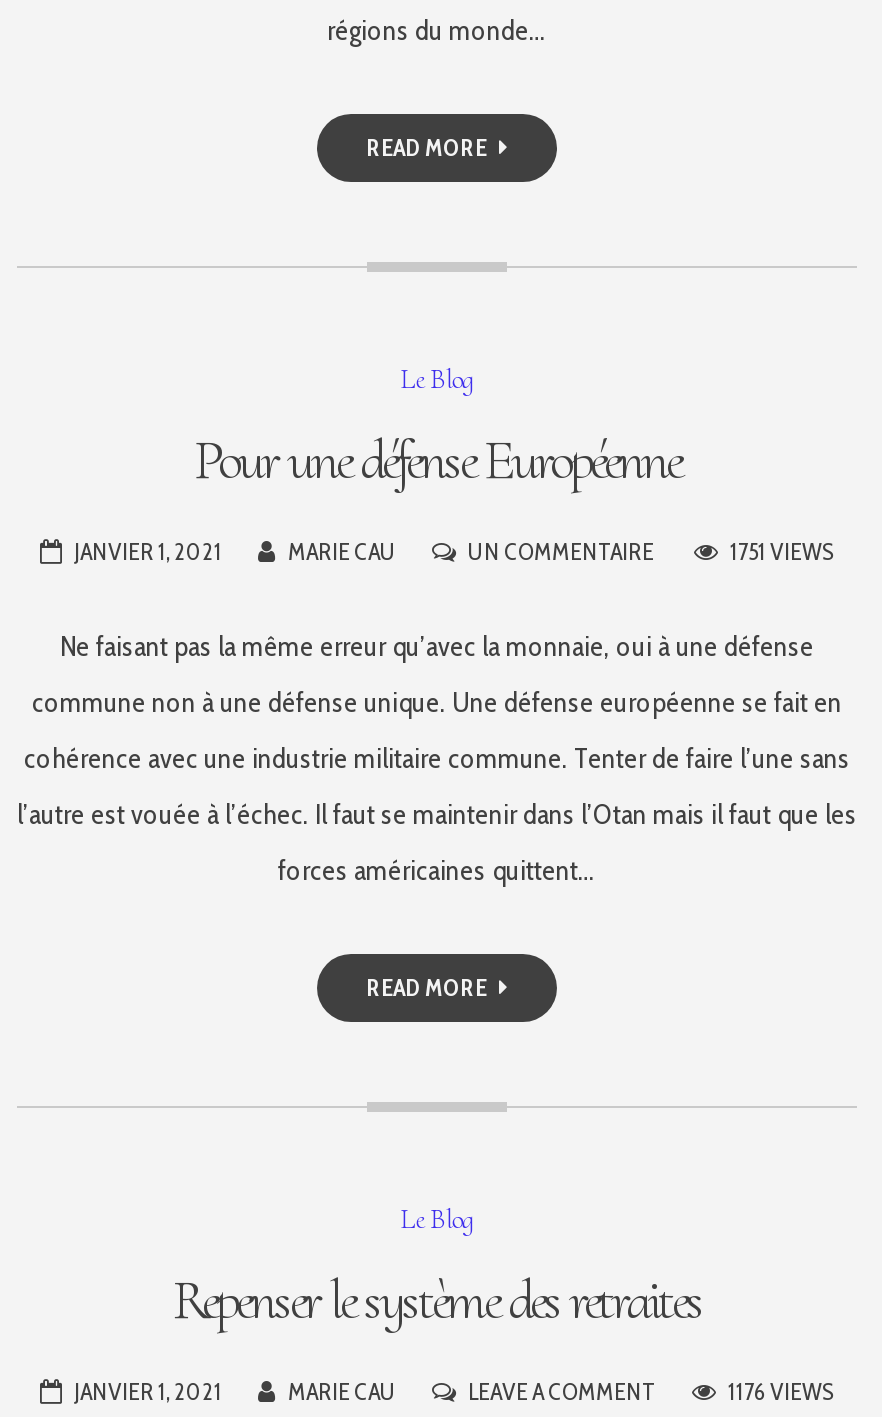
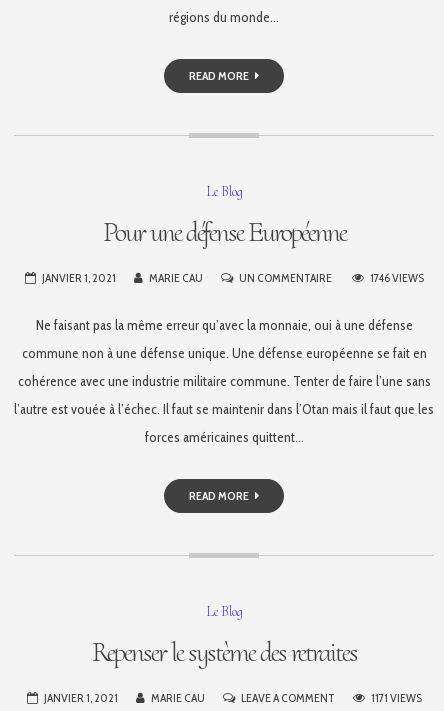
[730,535,834,565] 1751 VIEWS -> [369,269,423,284] 1746 VIEWS
[728,1375,834,1405] 1176 VIEWS -> [370,689,421,704] 1171 VIEWS

